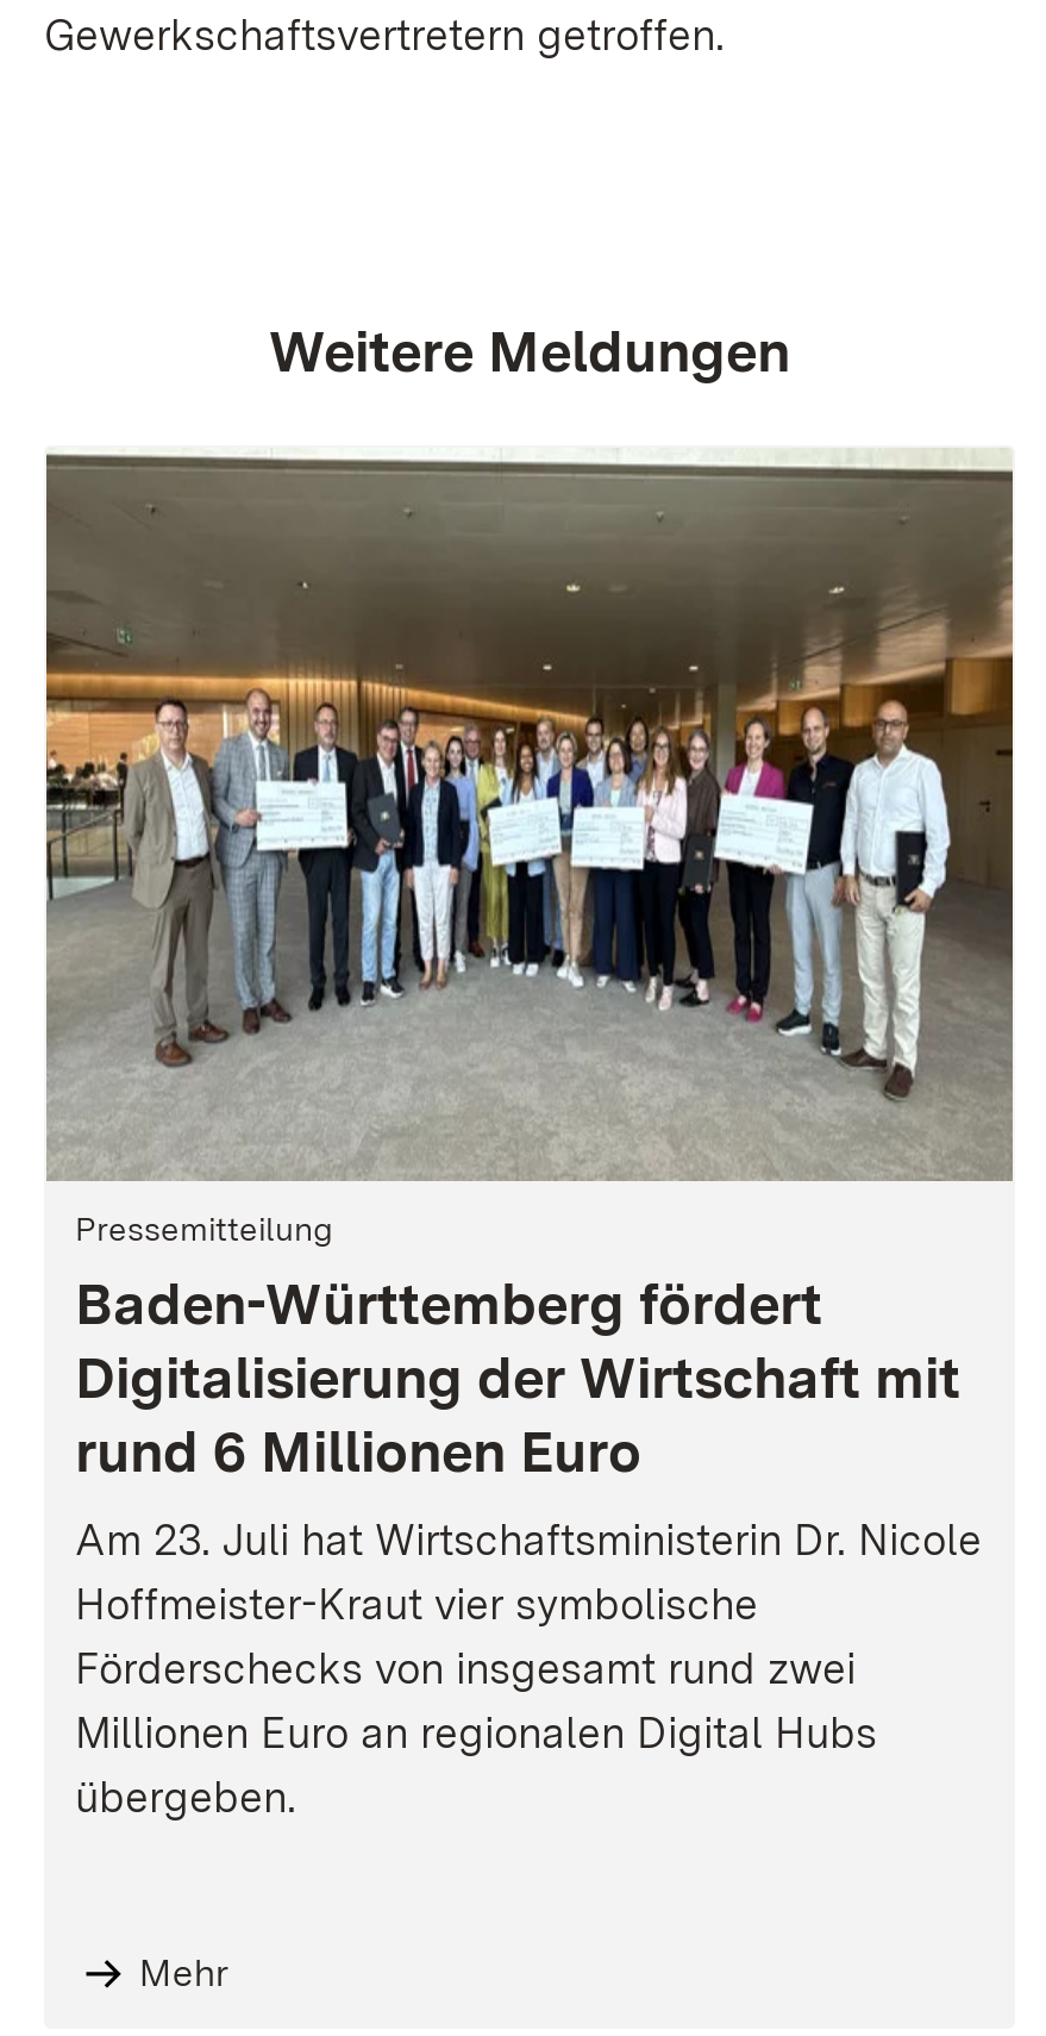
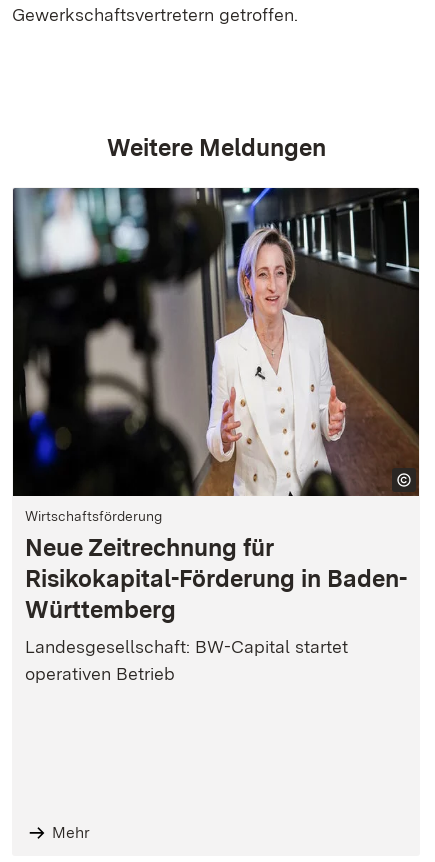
[44,448,1015,1822] [image] | Pressemitteilung | Baden-Württemberg fördert | Digitalisierung der Wirtschaft mit | rund 6 Millionen Euro | Am 23. Juli hat Wirtschaftsministerin Dr. Nicole | Hoffmeister-Kraut vier symbolische | Förderschecks von insgesamt rund zwei | Millionen Euro an regionalen Digital Hubs | übergeben. -> [12,187,420,684] [image] | Wirtschaftsförderung | Neue Zeitrechnung für | Risikokapital-Förderung in Baden- | Württemberg | Landesgesellschaft: BW-Capital startet | operativen Betrieb

